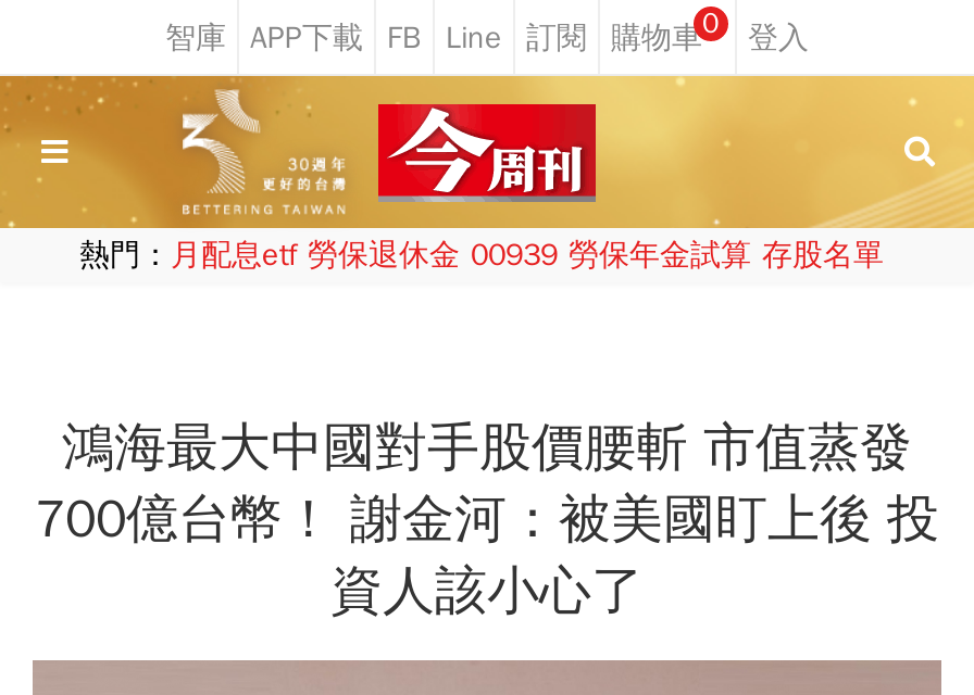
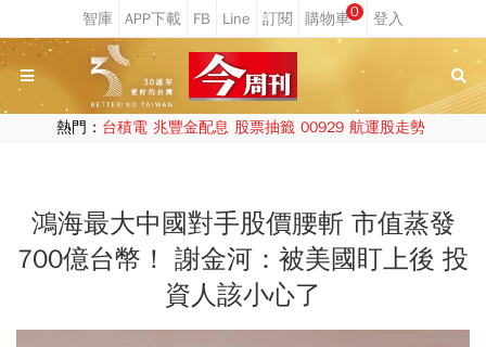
[79,237,884,274] 熱門：月配息etf 勞保退休金 00939 勞保年金試算 存股名單 -> [56,118,425,137] 熱門：台積電 兆豐金配息 股票抽籤 00929 航運股走勢

